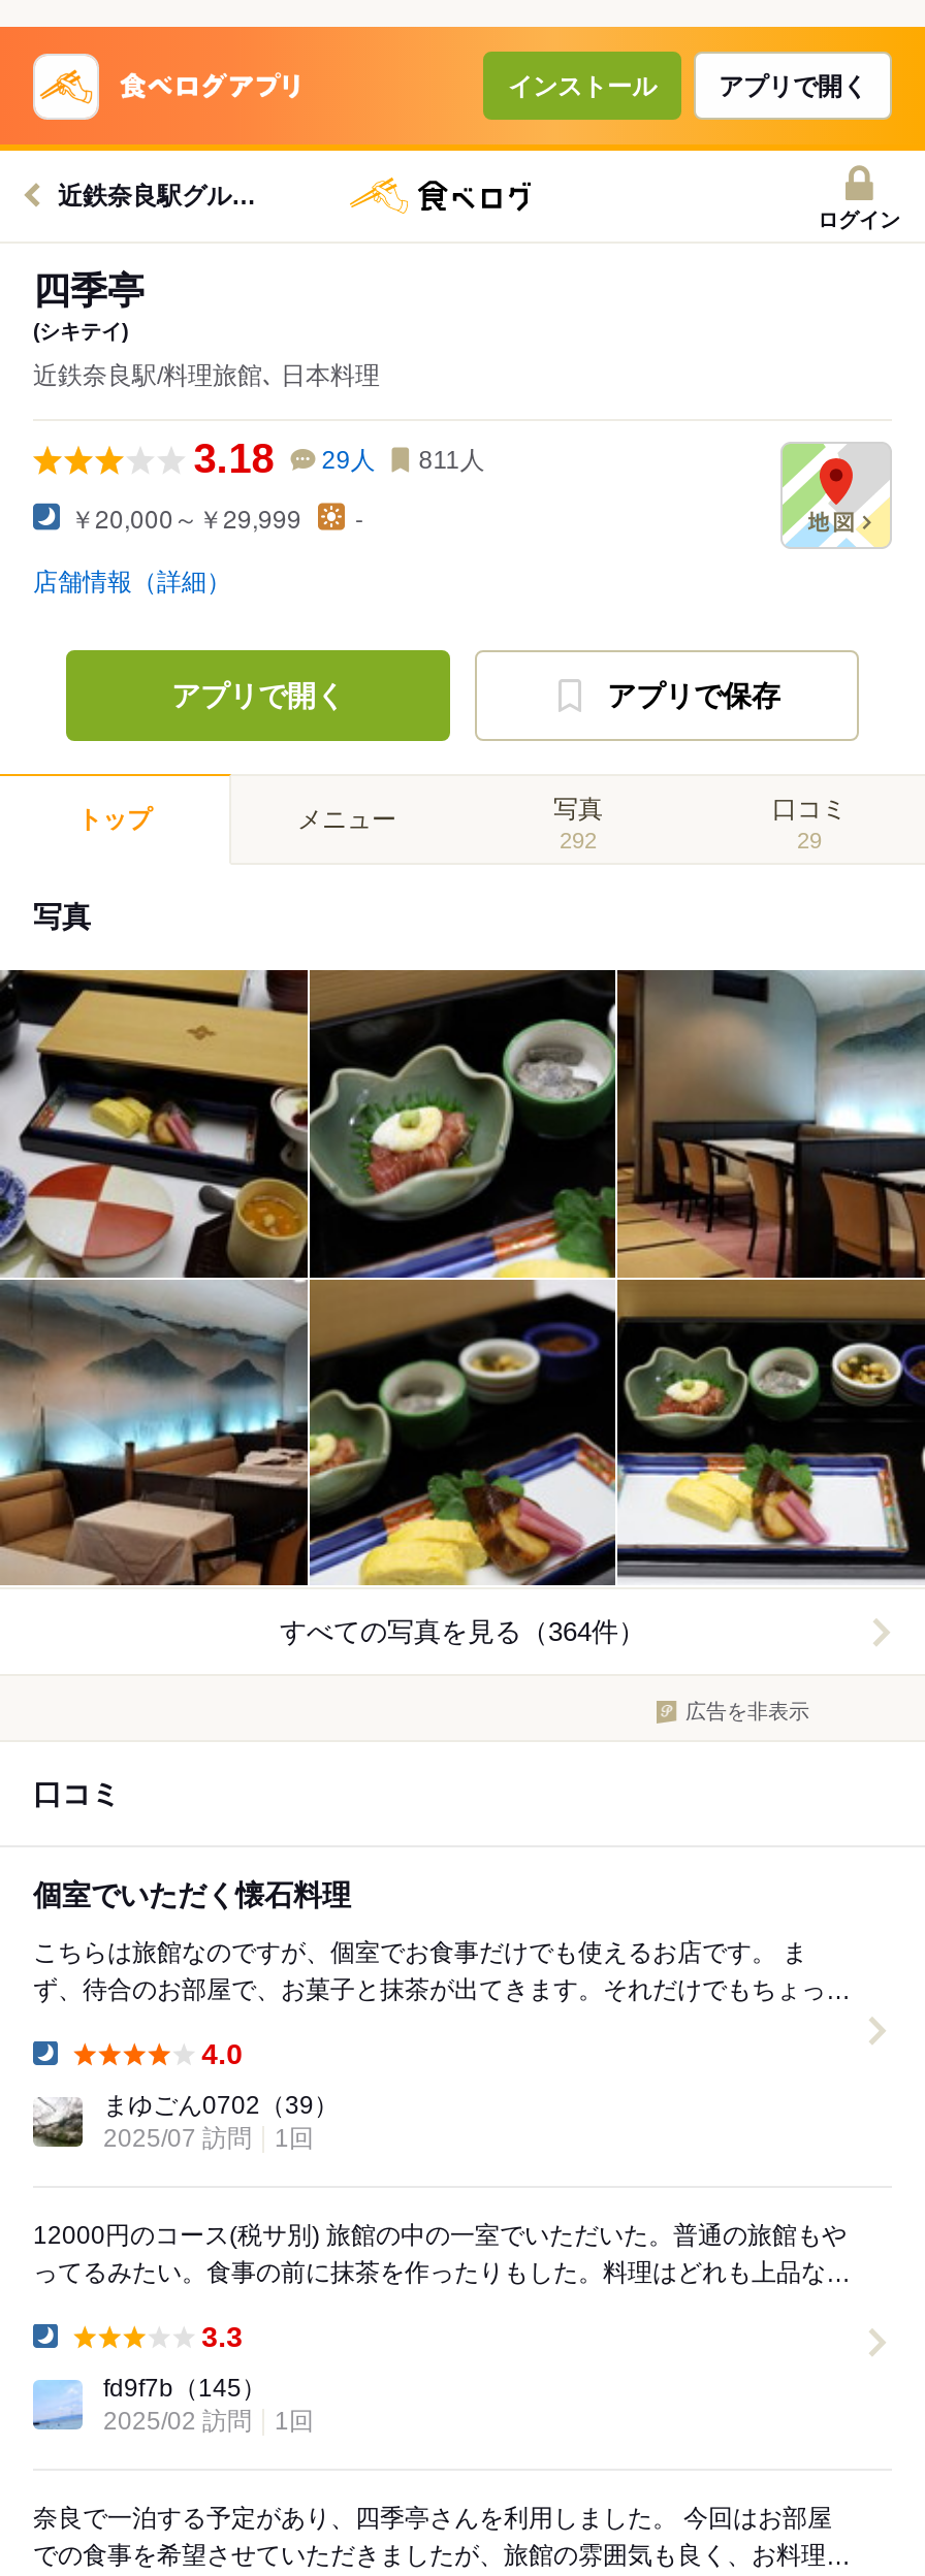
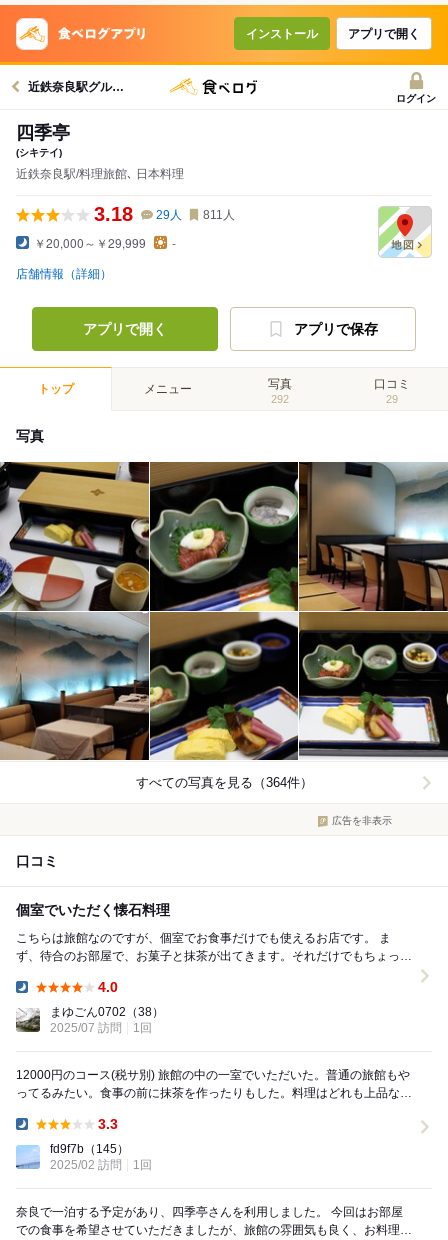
[103,2092,339,2120] まゆごん0702（39） -> [50,1005,164,1019] まゆごん0702（38）

